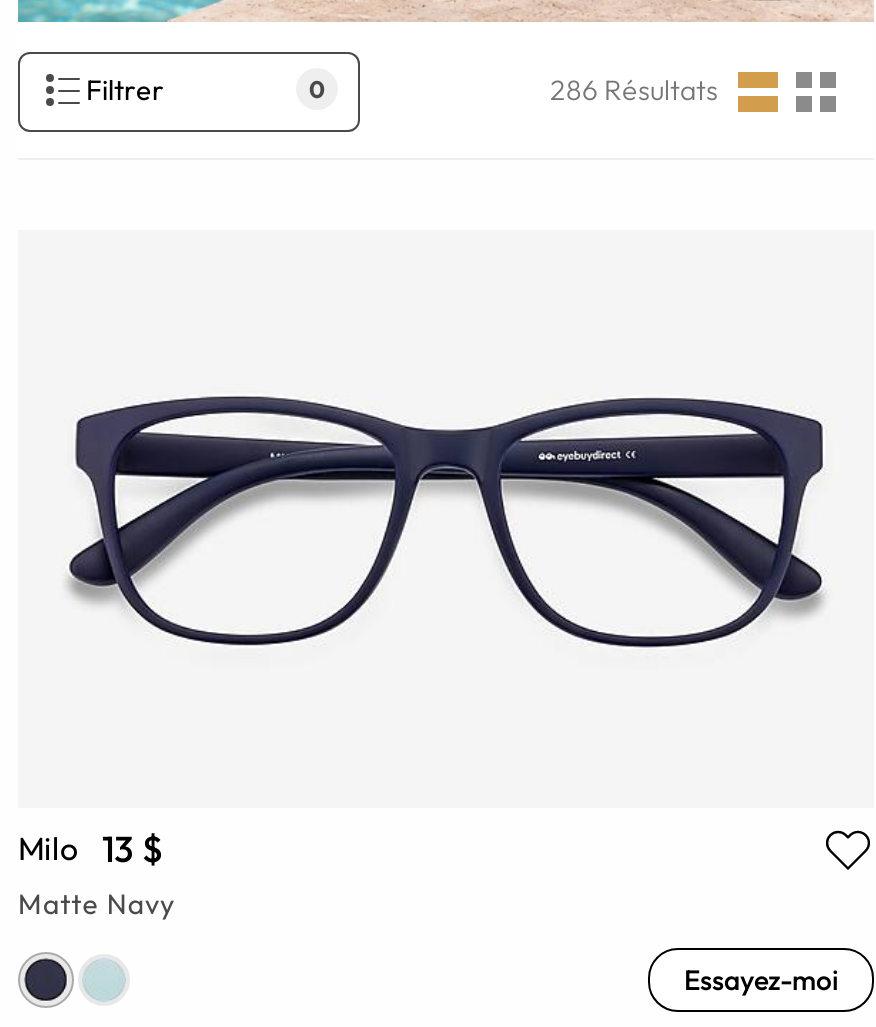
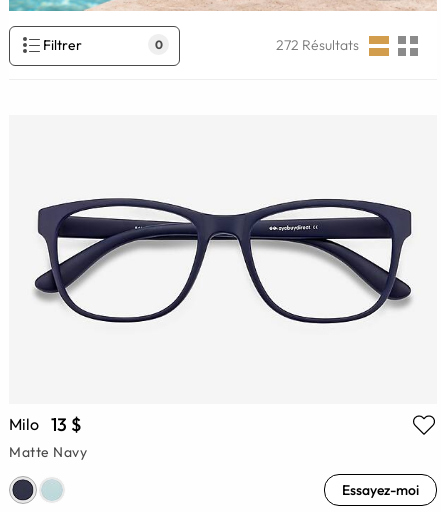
[550,73,718,109] 286 Résultats -> [276,36,359,54] 272 Résultats

